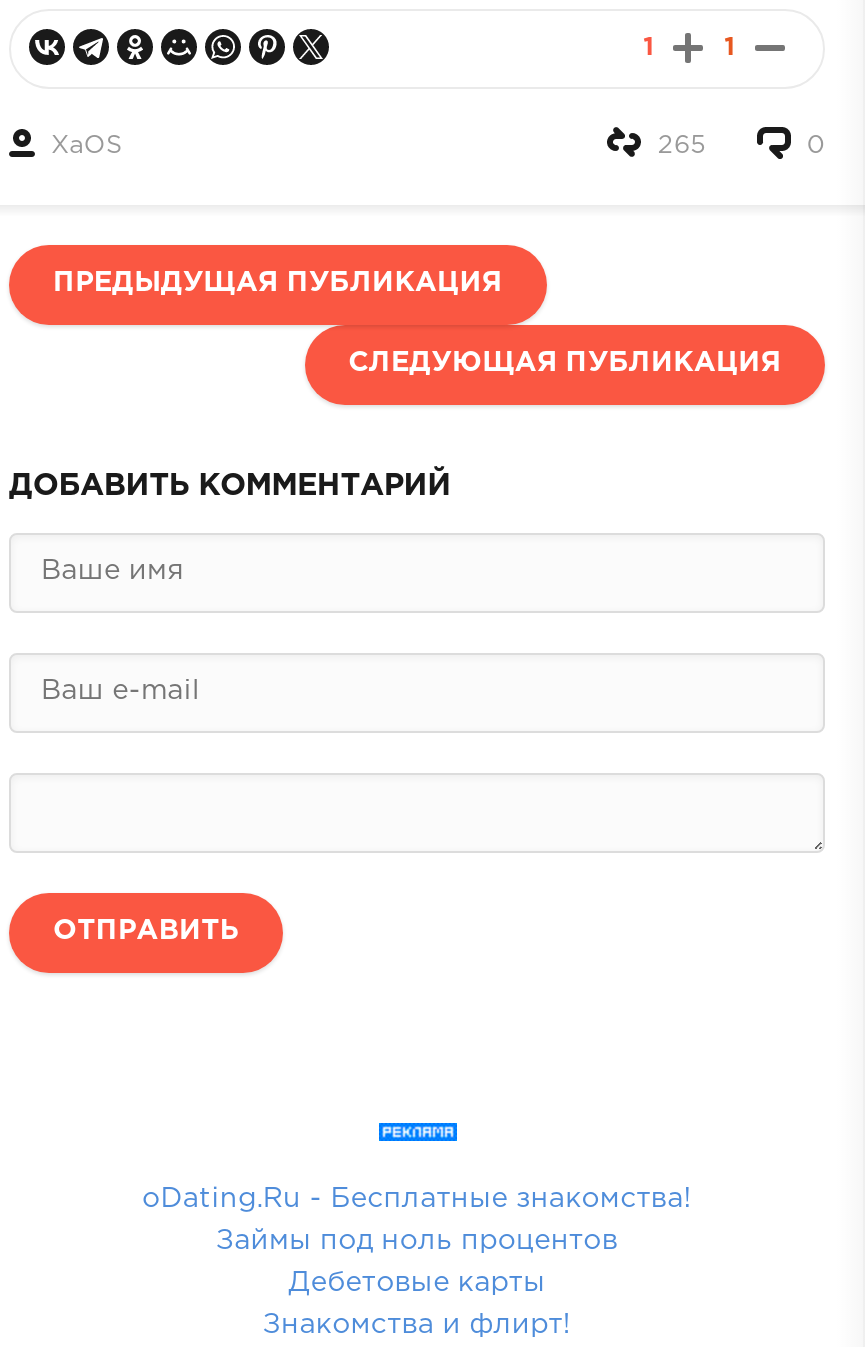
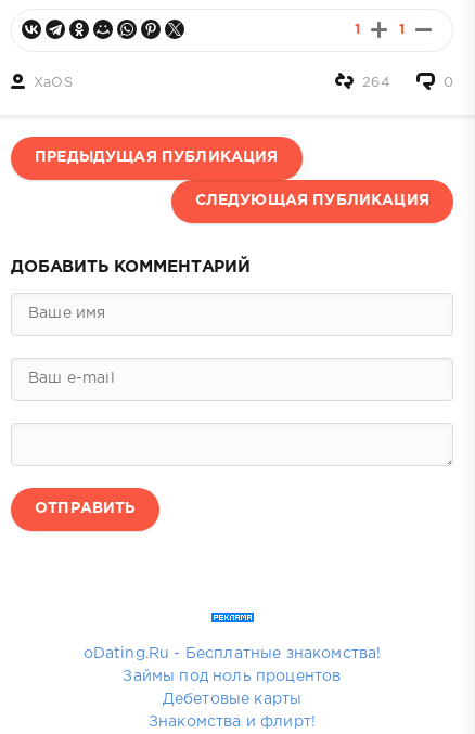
[658,134,707,156] 265 -> [363,76,389,88] 264

